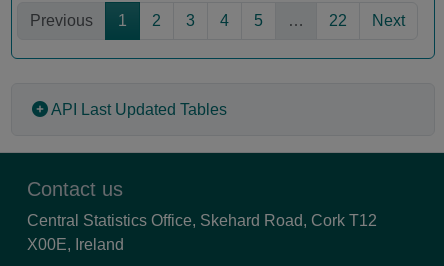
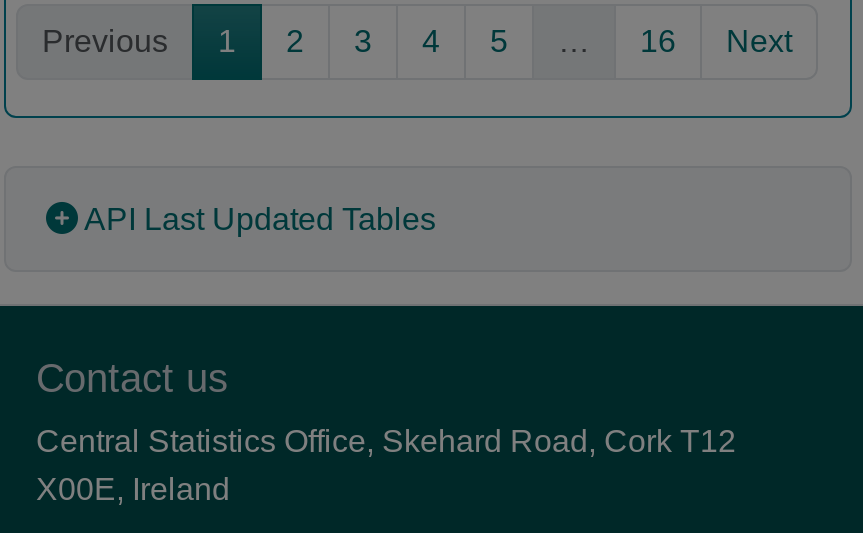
[329,12,347,29] 22 -> [640,23,676,57] 16

